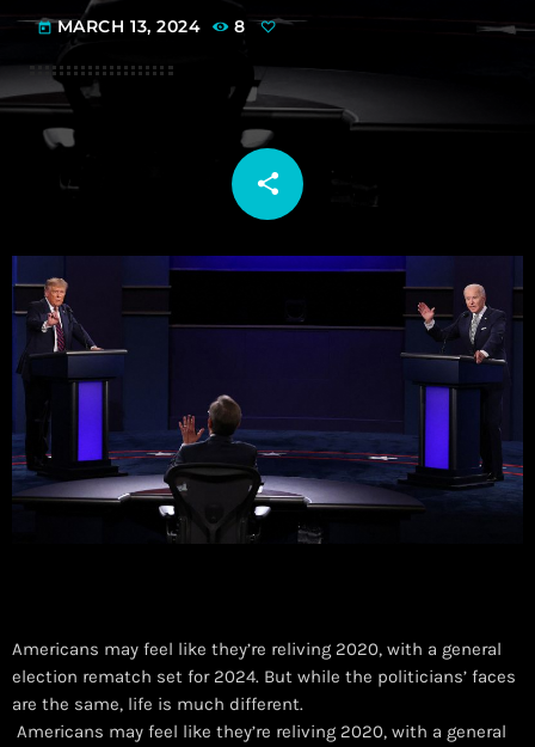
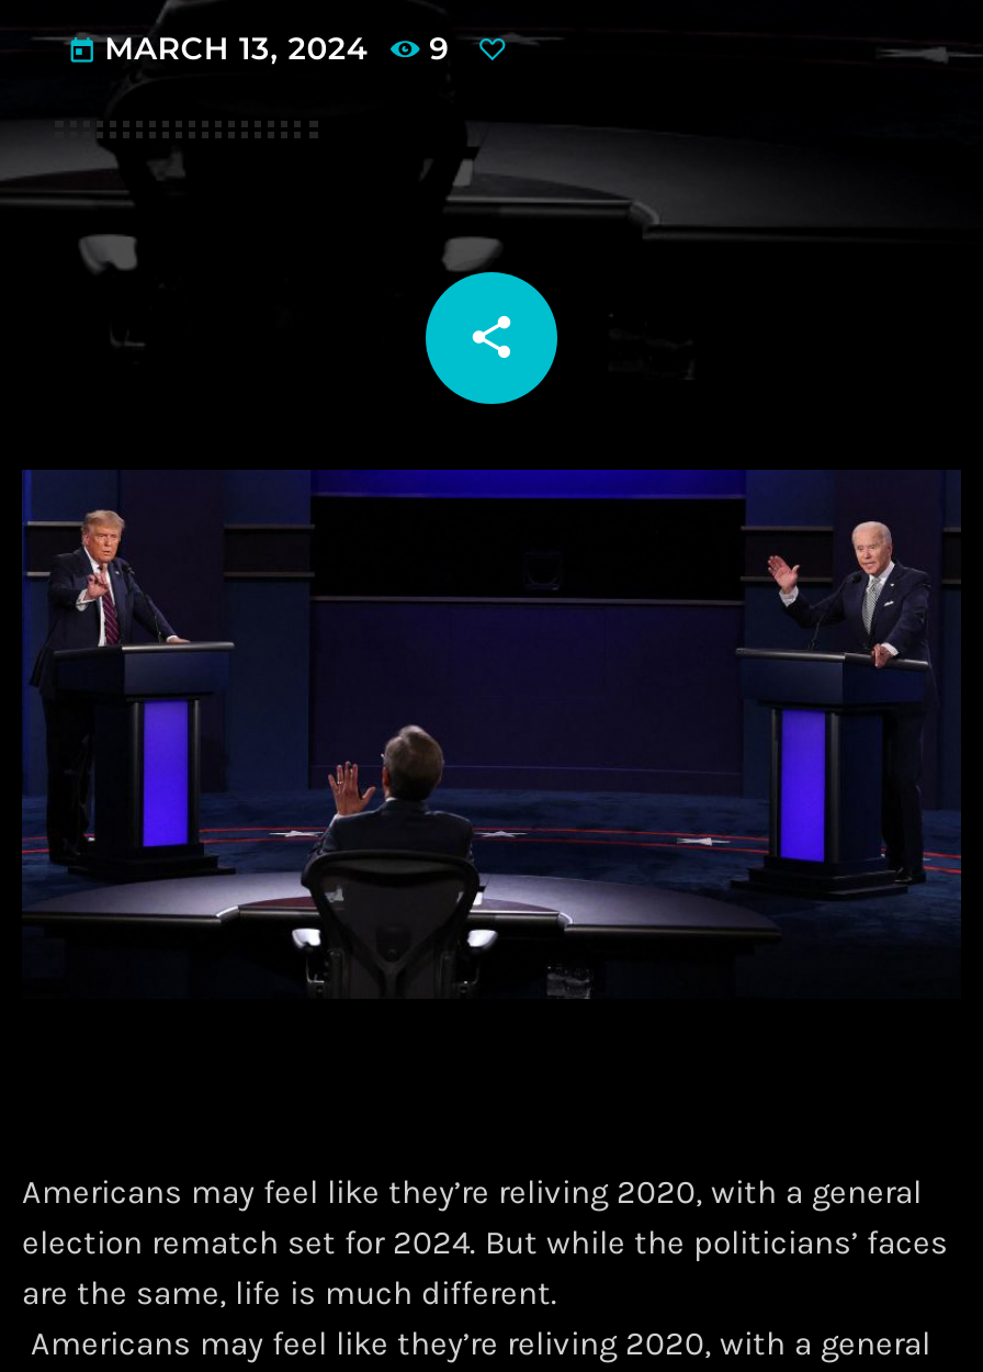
[234,15,250,37] 8 -> [429,28,460,68] 9

